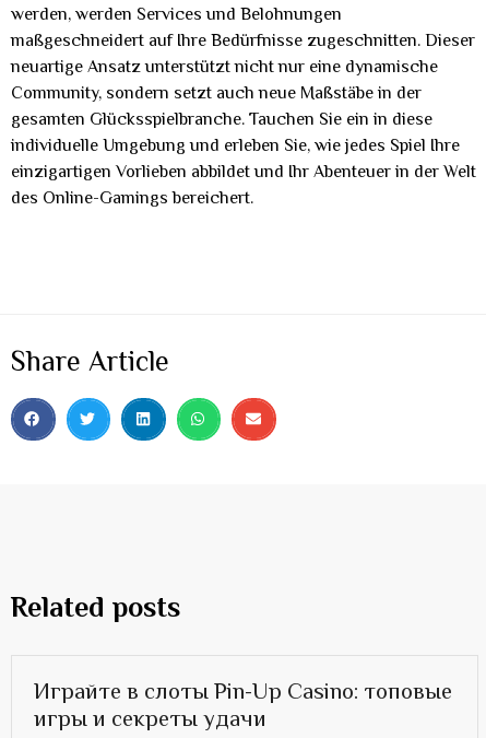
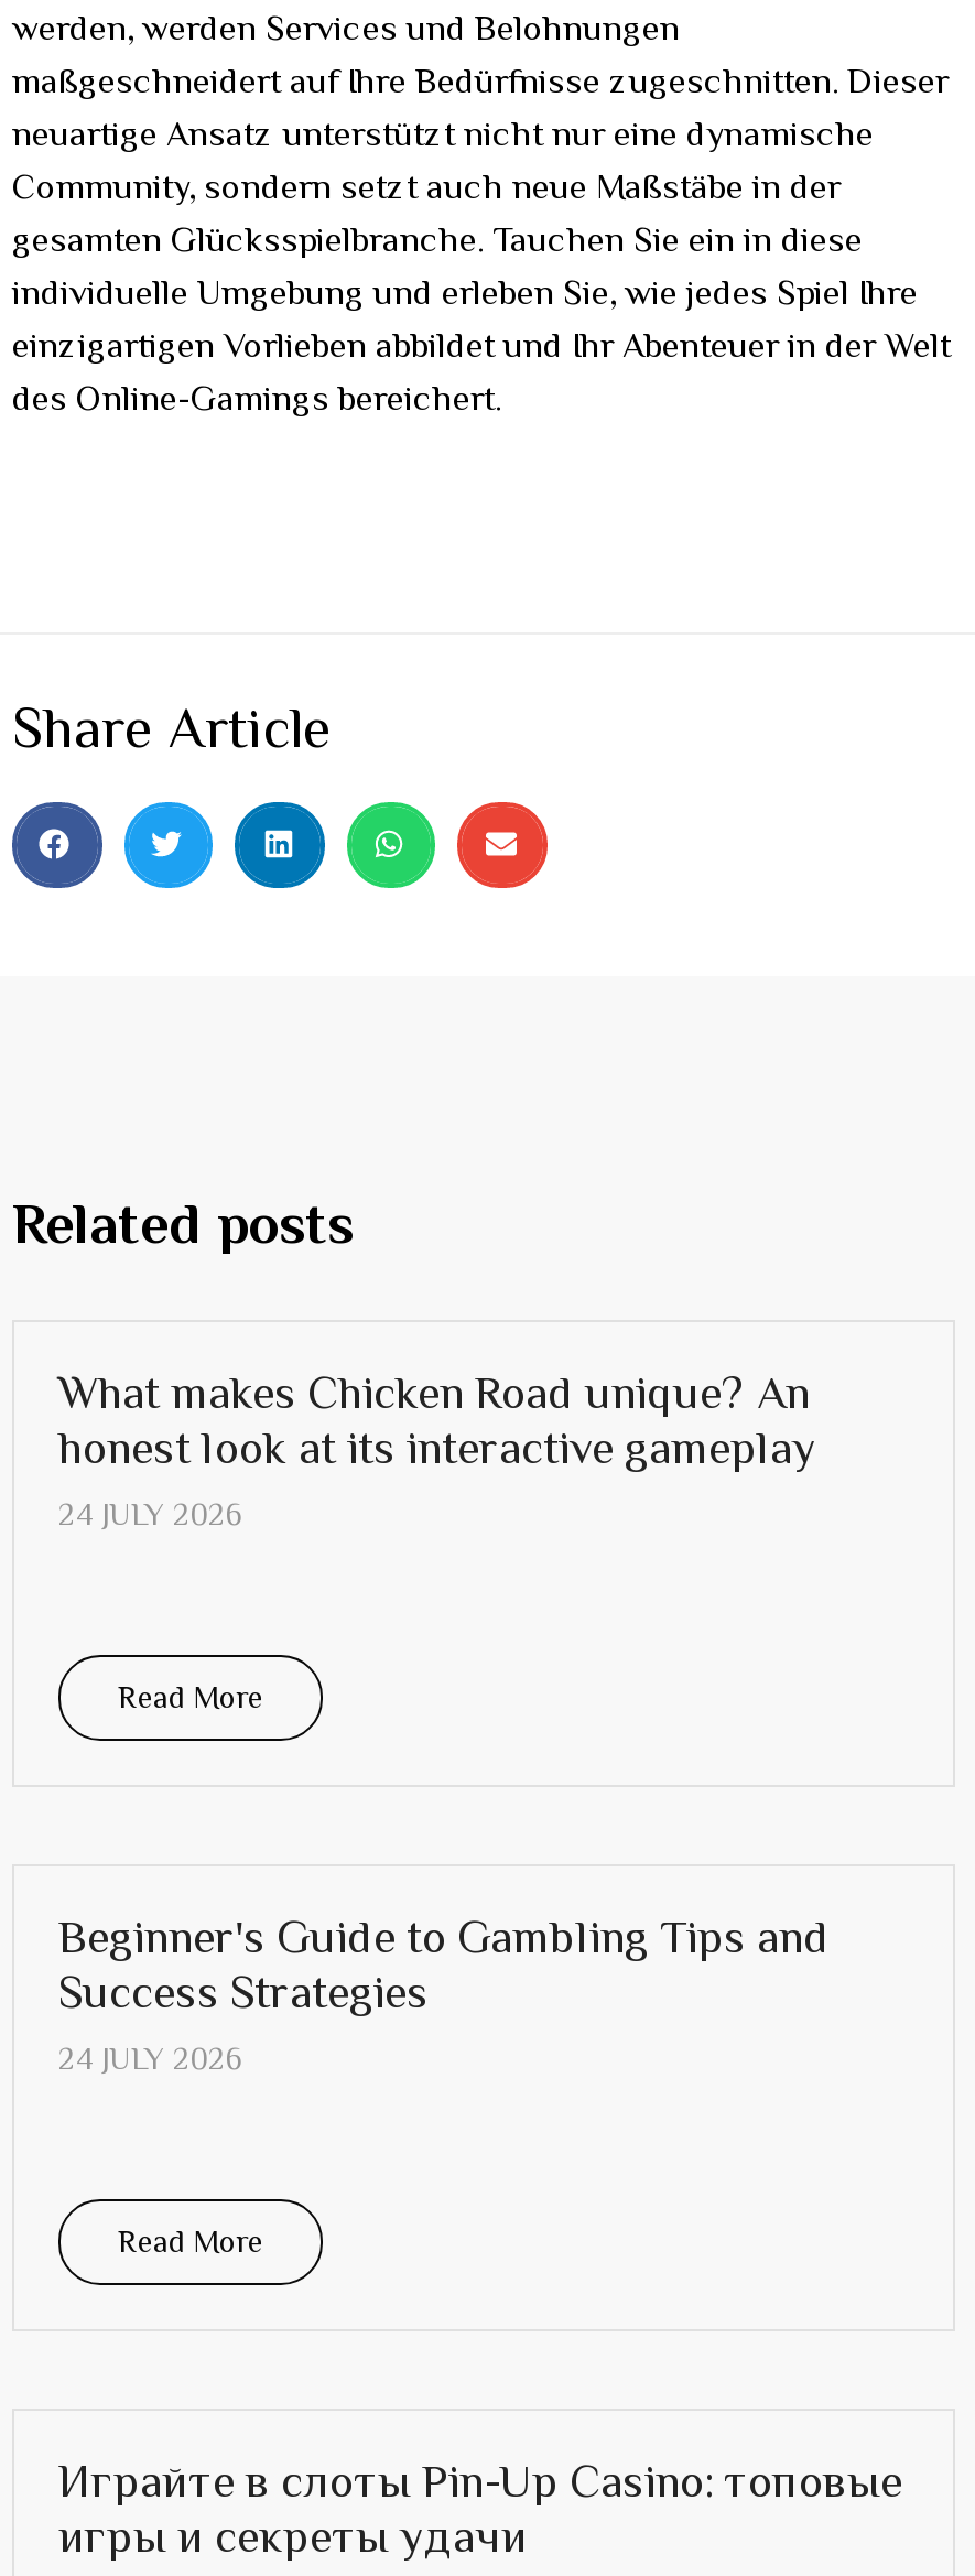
none -> [58,1365,816,1530] What makes Chicken Road unique? An | honest look at its interactive gameplay | 24 JULY 2026
none -> [58,1909,830,2075] Beginner's Guide to Gambling Tips and | Success Strategies | 24 JULY 2026
none -> [118,1678,263,1713] Read More
none -> [118,2222,263,2258] Read More

